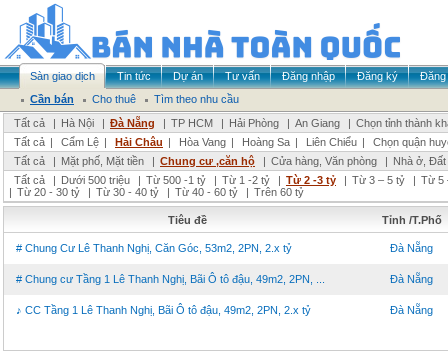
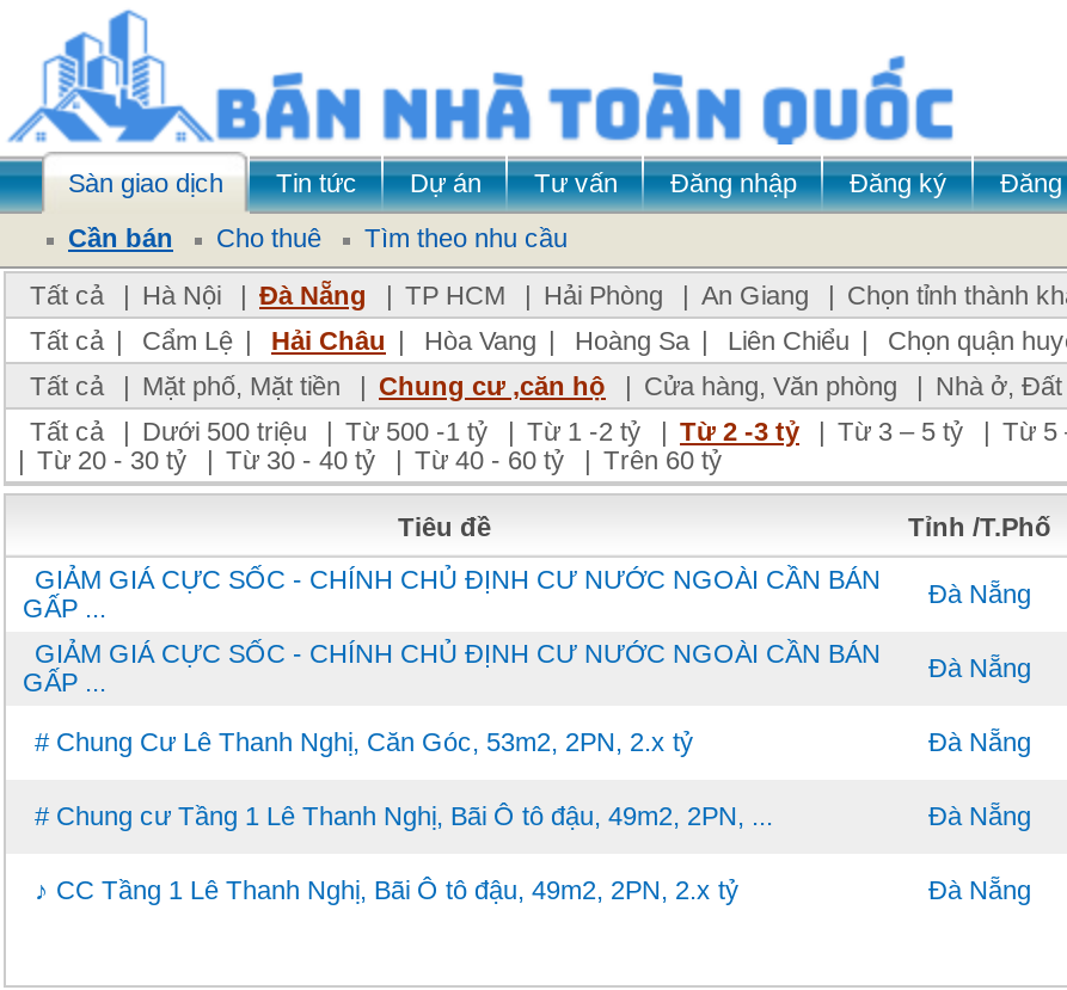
none -> [23,565,1031,696] GIẢM GIÁ CỰC SỐC - CHÍNH CHỦ ĐỊNH CƯ NƯỚC NGOÀI CẦN BÁN | GẤP ... | Đà Nẵng | GIẢM GIÁ CỰC SỐC - CHÍNH CHỦ ĐỊNH CƯ NƯỚC NGOÀI CẦN BÁN | GẤP ... | Đà Nẵng

